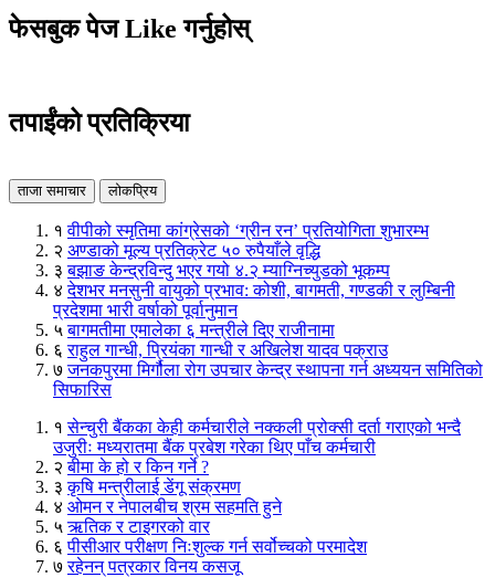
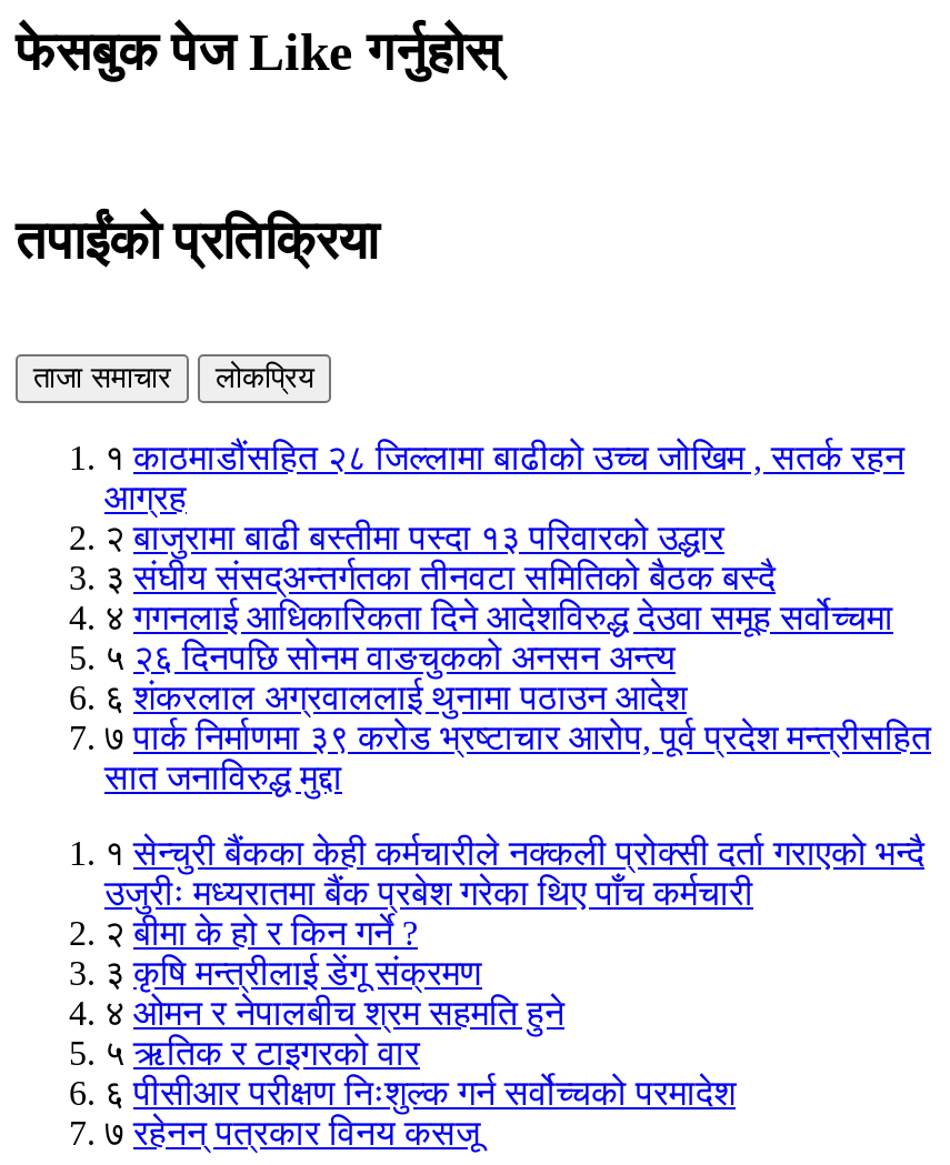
[53,221,483,399] १ वीपीको स्मृतिमा कांग्रेसको ‘ग्रीन रन’ प्रतियोगिता शुभारम्भ | २ अण्डाको मूल्य प्रतिक्रेट ५० रुपैयाँले वृद्धि | ३ बझाङ केन्द्रविन्दु भएर गयो ४.२ म्याग्निच्युडको भूकम्प | ४ देशभर मनसुनी वायुको प्रभाव: कोशी, बागमती, गण्डकी र लुम्बिनी | प्रदेशमा भारी वर्षाको पूर्वानुमान | ५ बागमतीमा एमालेका ६ मन्त्रीले दिए राजीनामा | ६ राहुल गान्धी, प्रियंका गान्धी र अखिलेश यादव पक्राउ | ७ जनकपुरमा मिर्गौला रोग उपचार केन्द्र स्थापना गर्न अध्ययन समितिको | सिफारिस -> [104,440,931,797] १ काठमाडौंसहित २८ जिल्लामा बाढीको उच्च जोखिम , सतर्क रहन | आग्रह | २ बाजुरामा बाढी बस्तीमा पस्दा १३ परिवारको उद्धार | ३ संघीय संसद्अन्तर्गतका तीनवटा समितिको बैठक बस्दै | ४ गगनलाई आधिकारिकता दिने आदेशविरुद्ध देउवा समूह सर्वोच्चमा | ५ २६ दिनपछि सोनम वाङचुकको अनसन अन्त्य | ६ शंकरलाल अग्रवाललाई थुनामा पठाउन आदेश | ७ पार्क निर्माणमा ३९ करोड भ्रष्टाचार आरोप, पूर्व प्रदेश मन्त्रीसहित | सात जनाविरुद्ध मुद्दा

